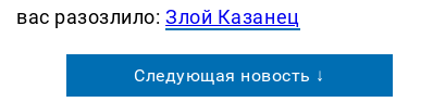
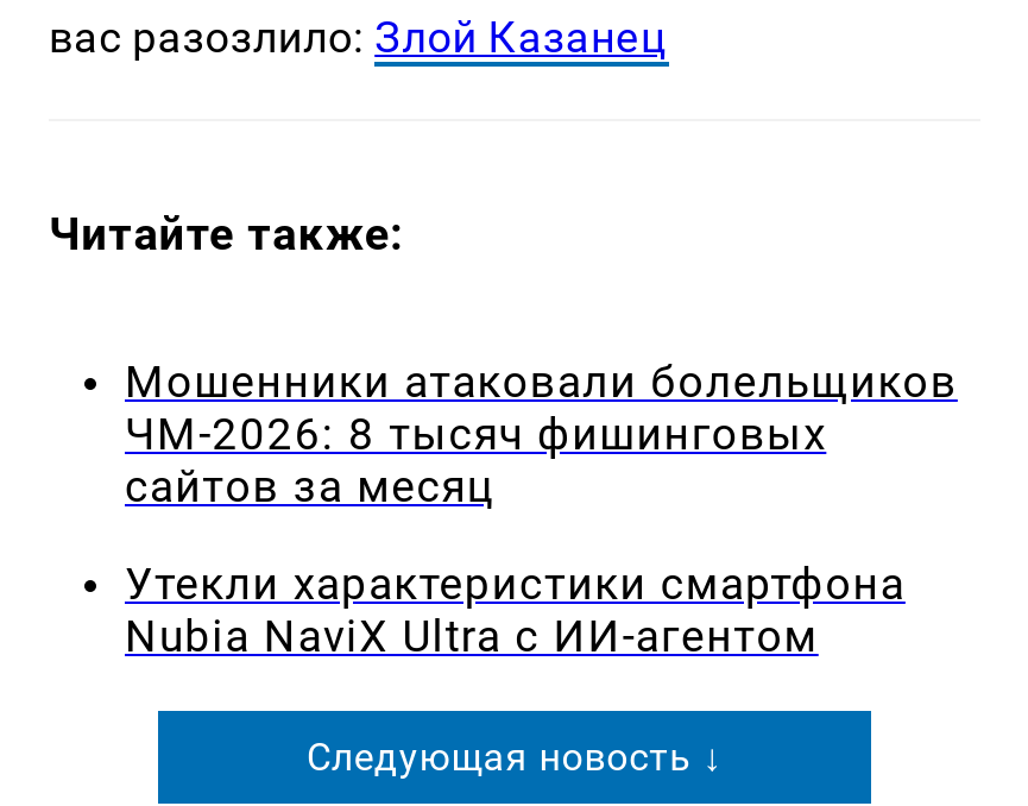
none -> [49,207,958,663] Читайте также: | Мошенники атаковали болельщиков | ЧМ-2026: 8 тысяч фишинговых | сайтов за месяц | Утекли характеристики смартфона | Nubia NaviX Ultra с ИИ-агентом

